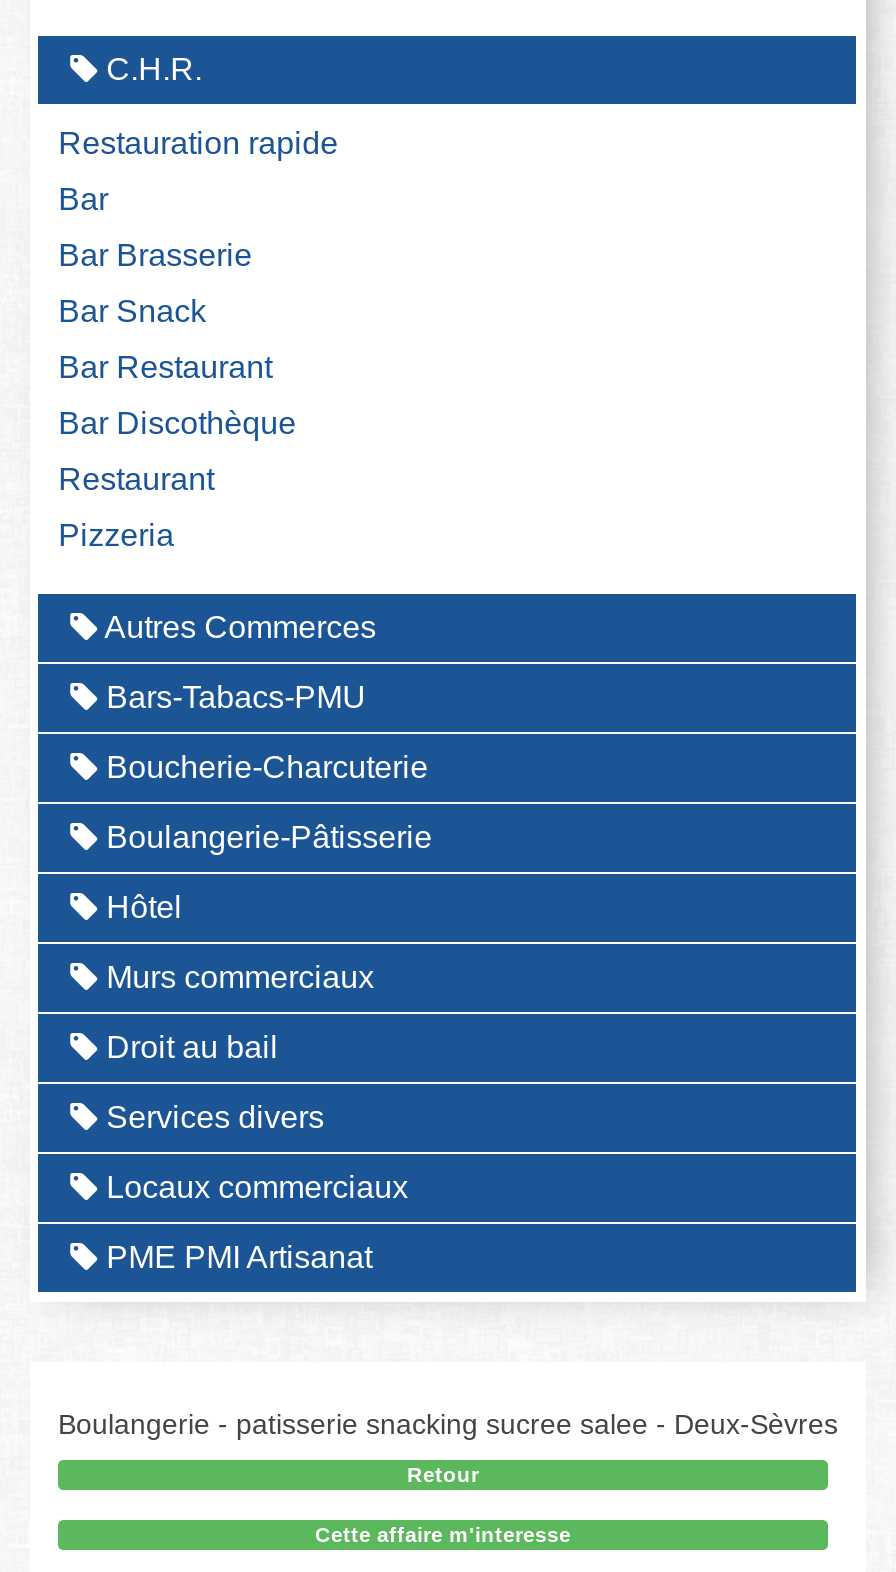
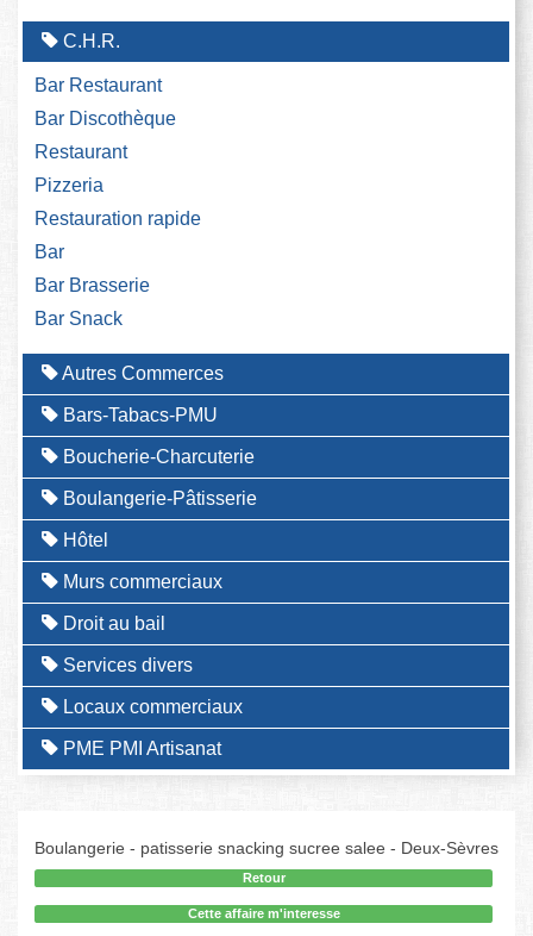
moved [58,125,338,327] -> [35,208,201,328]: Restauration rapide | Bar | Bar Brasserie | Bar Snack
moved [58,349,296,551] -> [35,75,176,195]: Bar Restaurant | Bar Discothèque | Restaurant | Pizzeria

